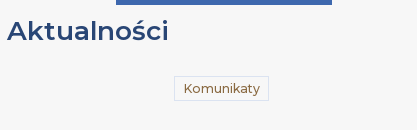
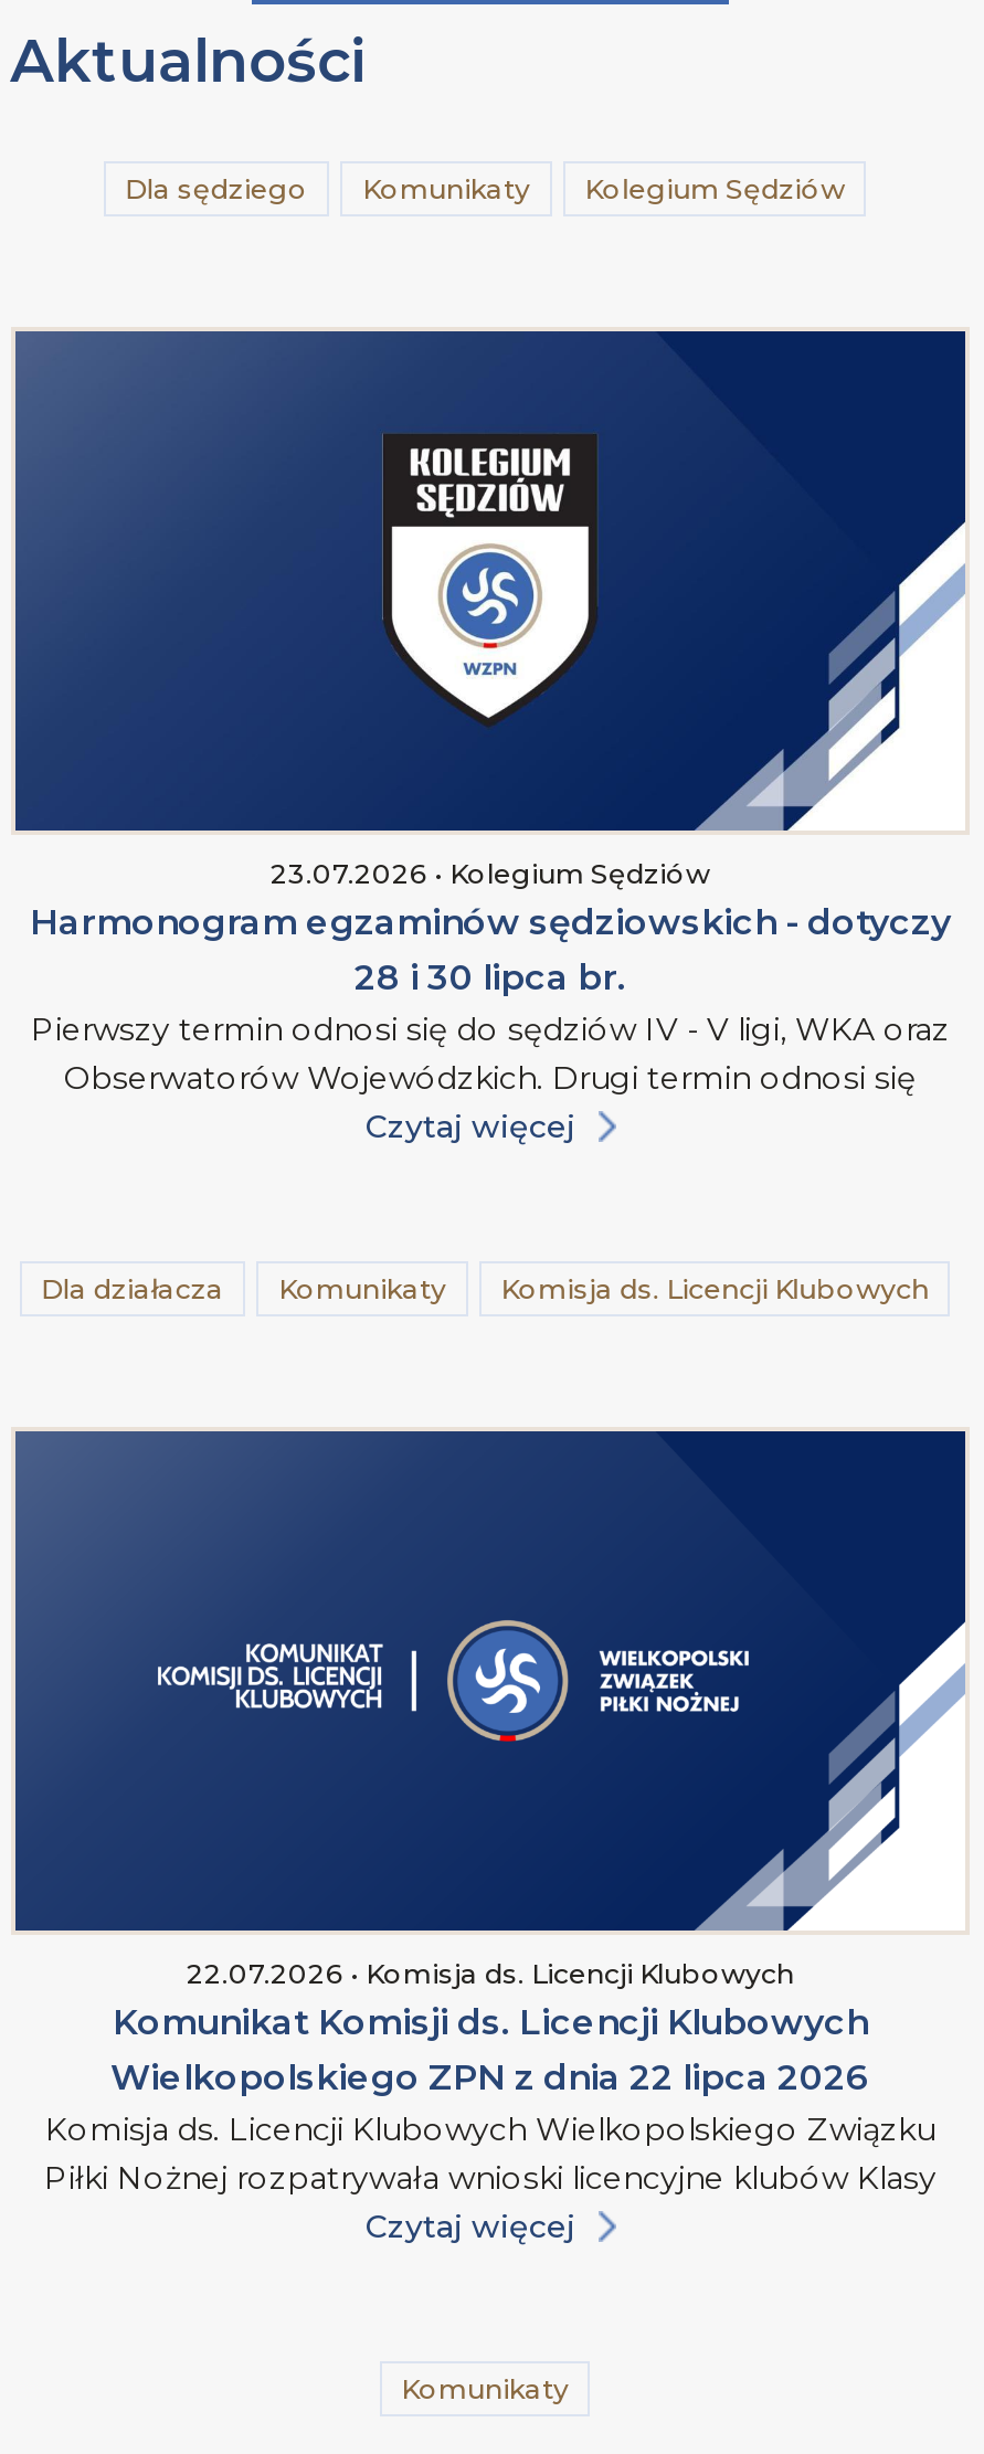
none -> [13,329,967,1147] [image] | 23.07.2026 • Kolegium Sędziów | Harmonogram egzaminów sędziowskich - dotyczy | 28 i 30 lipca br. | Pierwszy termin odnosi się do sędziów IV - V ligi, WKA oraz | Obserwatorów Wojewódzkich. Drugi termin odnosi się | Czytaj więcej
none -> [13,1429,967,2247] [image] | 22.07.2026 • Komisja ds. Licencji Klubowych | Komunikat Komisji ds. Licencji Klubowych | Wielkopolskiego ZPN z dnia 22 lipca 2026 | Komisja ds. Licencji Klubowych Wielkopolskiego Związku | Piłki Nożnej rozpatrywała wnioski licencyjne klubów Klasy | Czytaj więcej
none -> [41,1273,929,1306] Dla działacza | Komunikaty | Komisja ds. Licencji Klubowych
none -> [125,173,845,206] Dla sędziego | Komunikaty | Kolegium Sędziów

